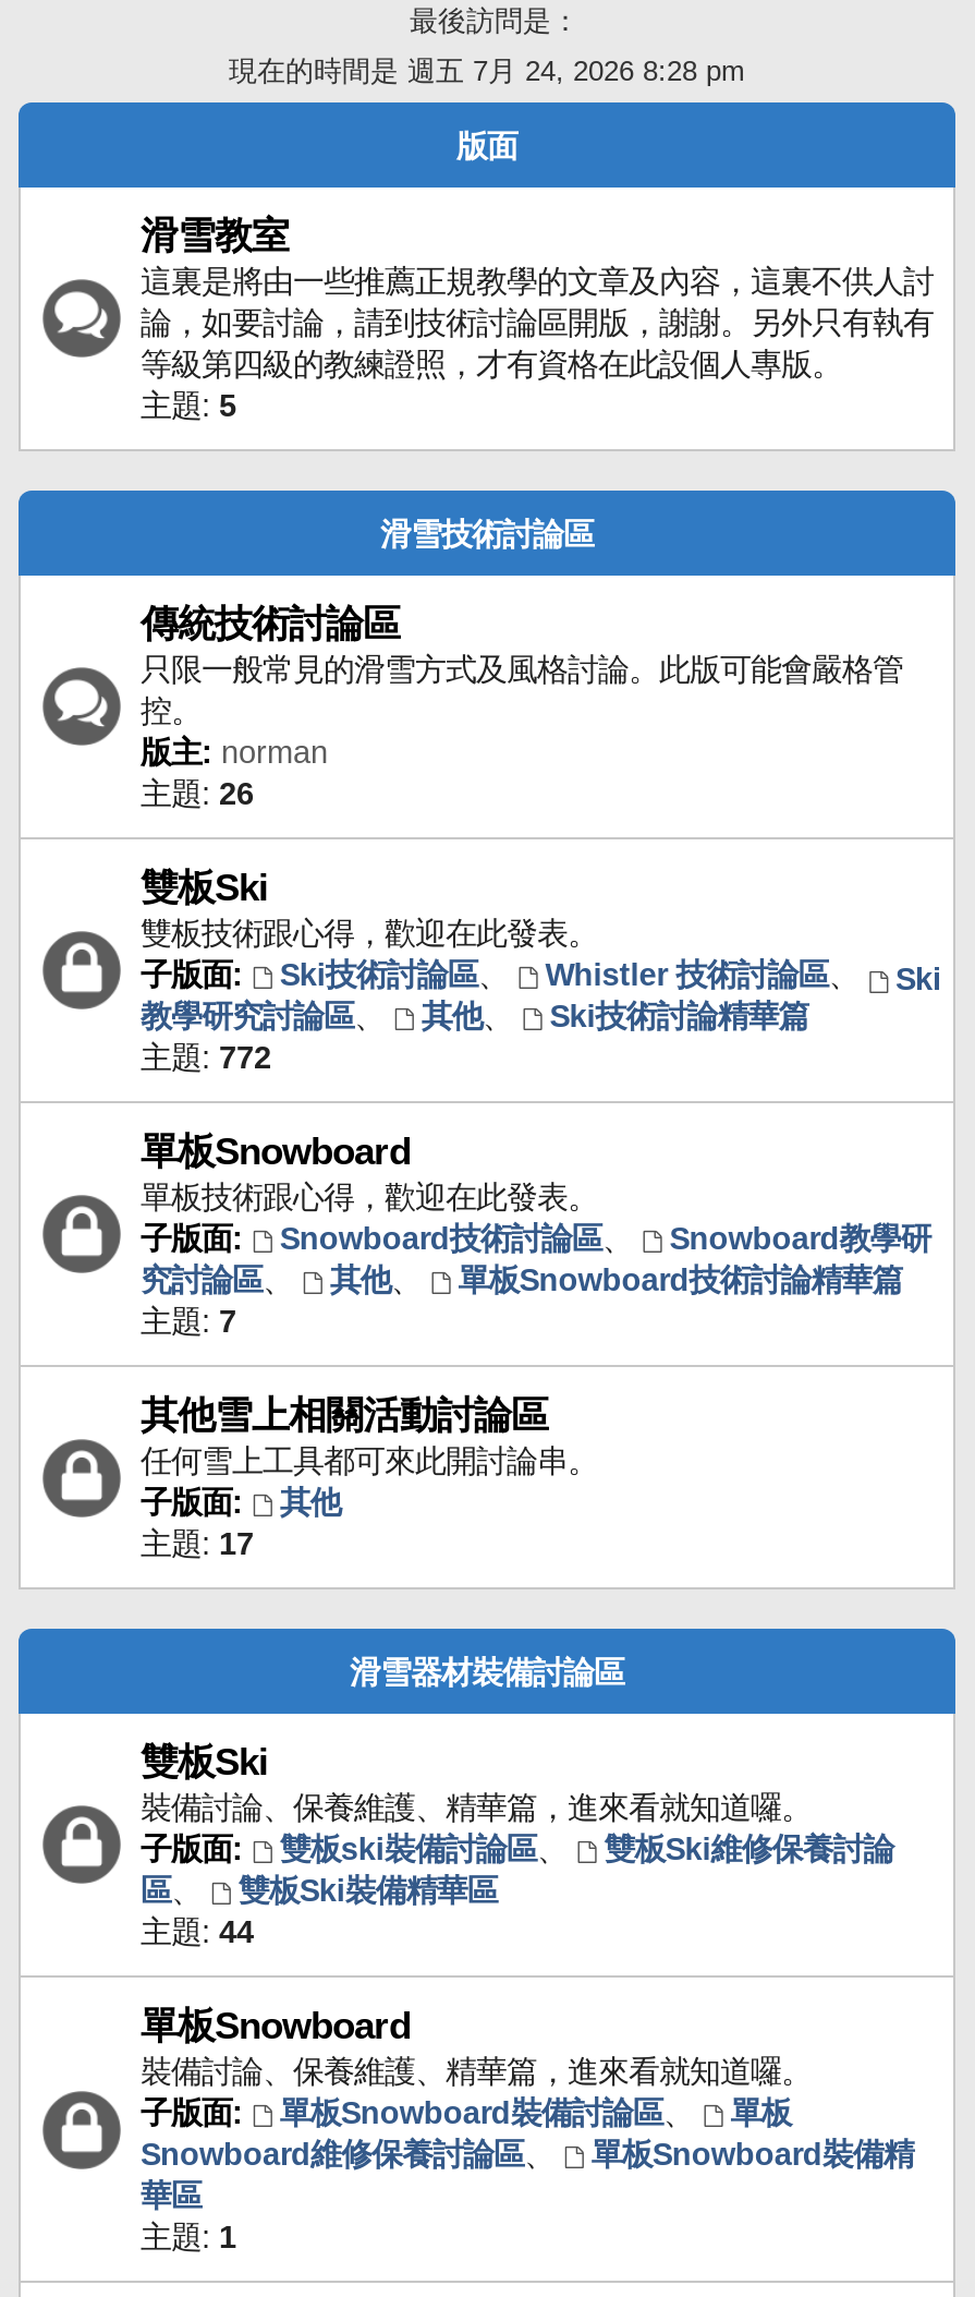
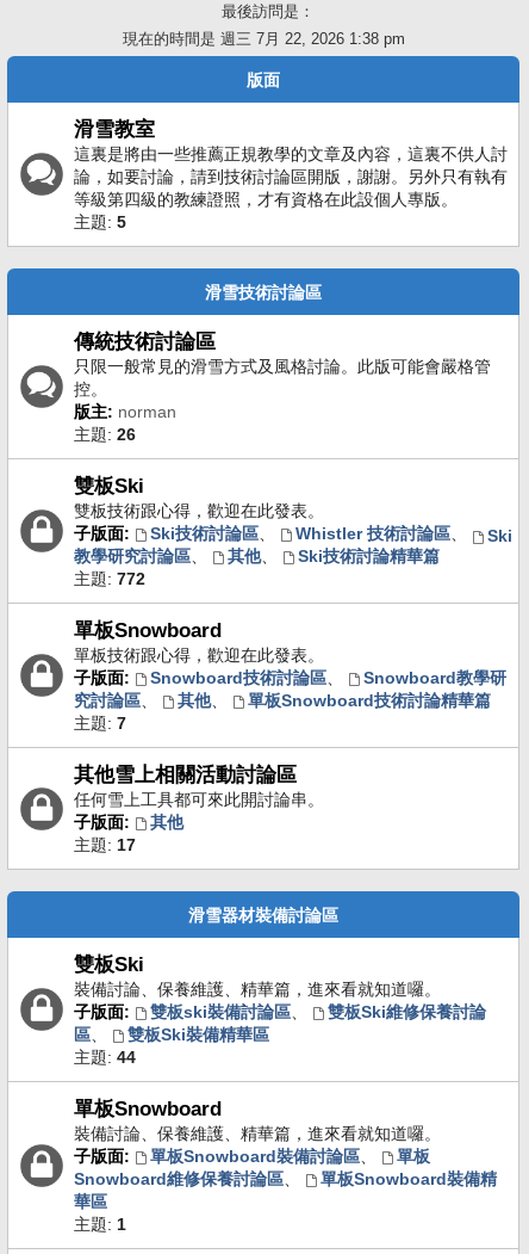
[229,55,745,87] 現在的時間是 週五 7月 24, 2026 8:28 pm -> [122,30,404,48] 現在的時間是 週三 7月 22, 2026 1:38 pm

